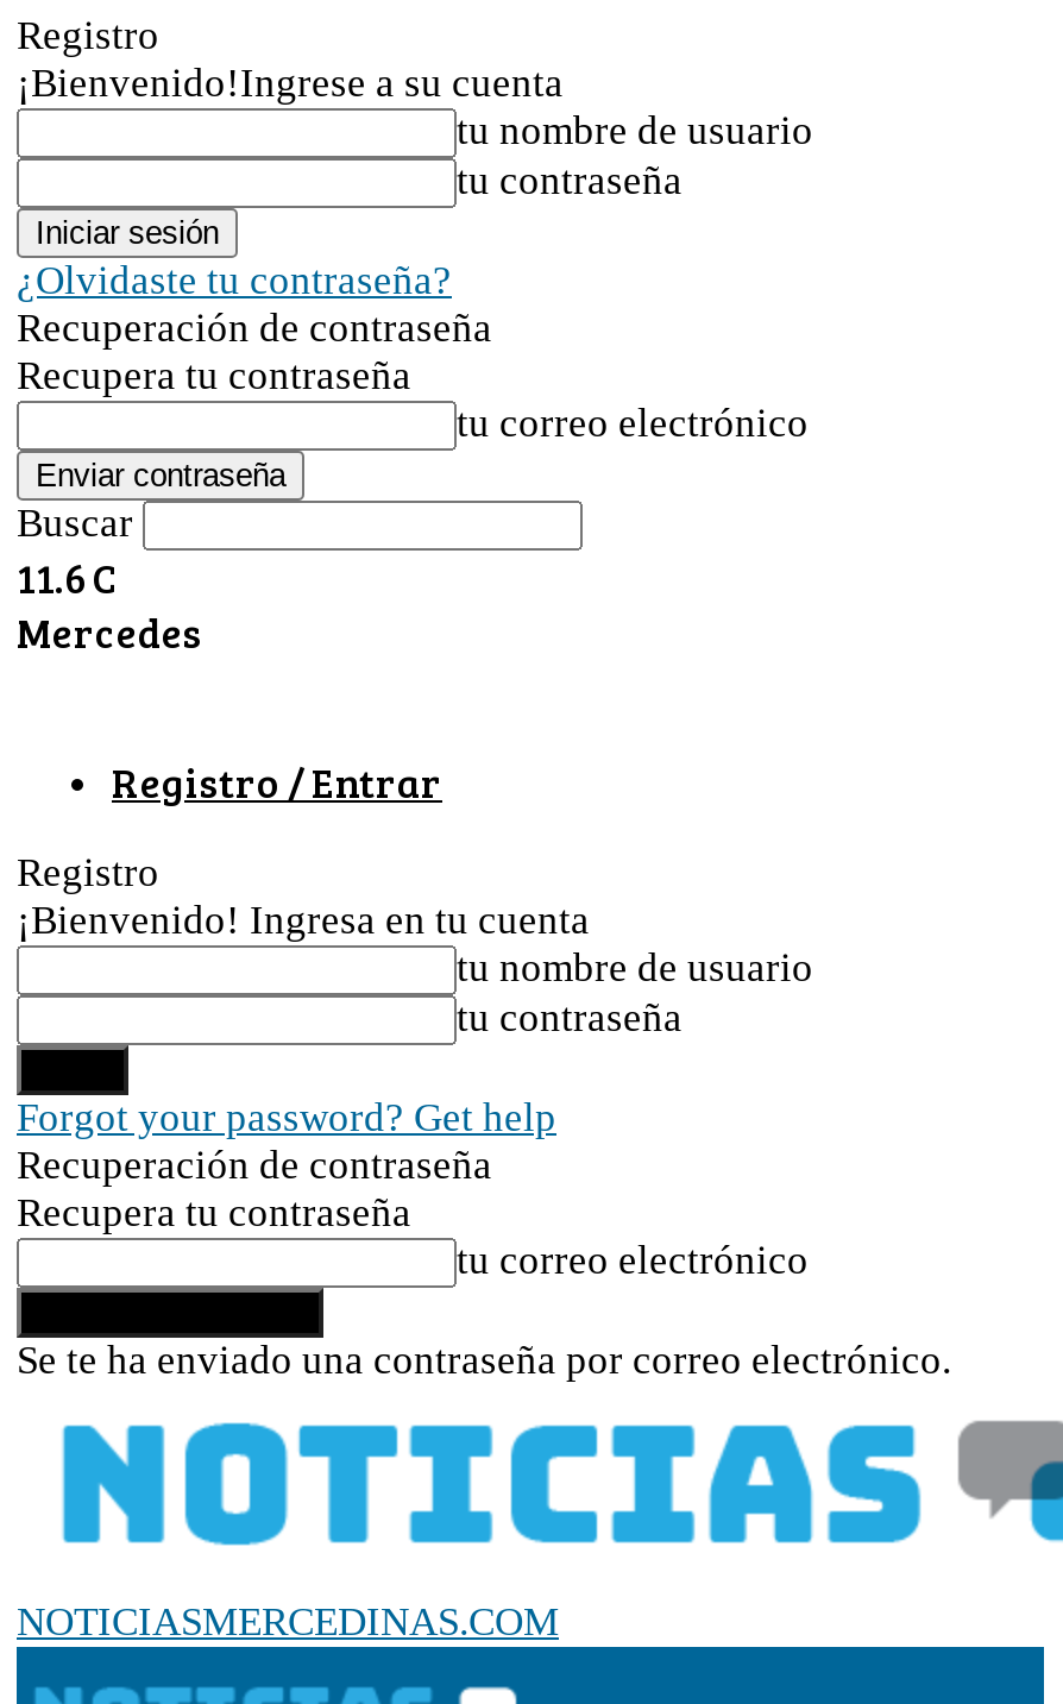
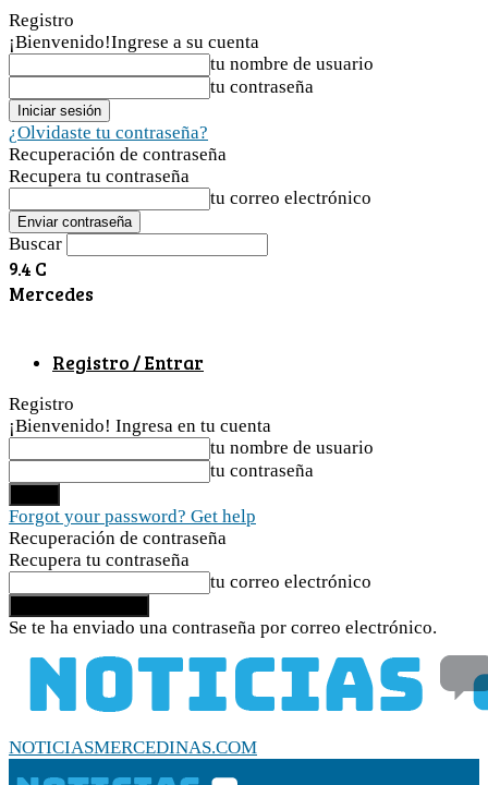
[17,551,119,605] 11.6 C -> [9,256,47,281] 9.4 C

